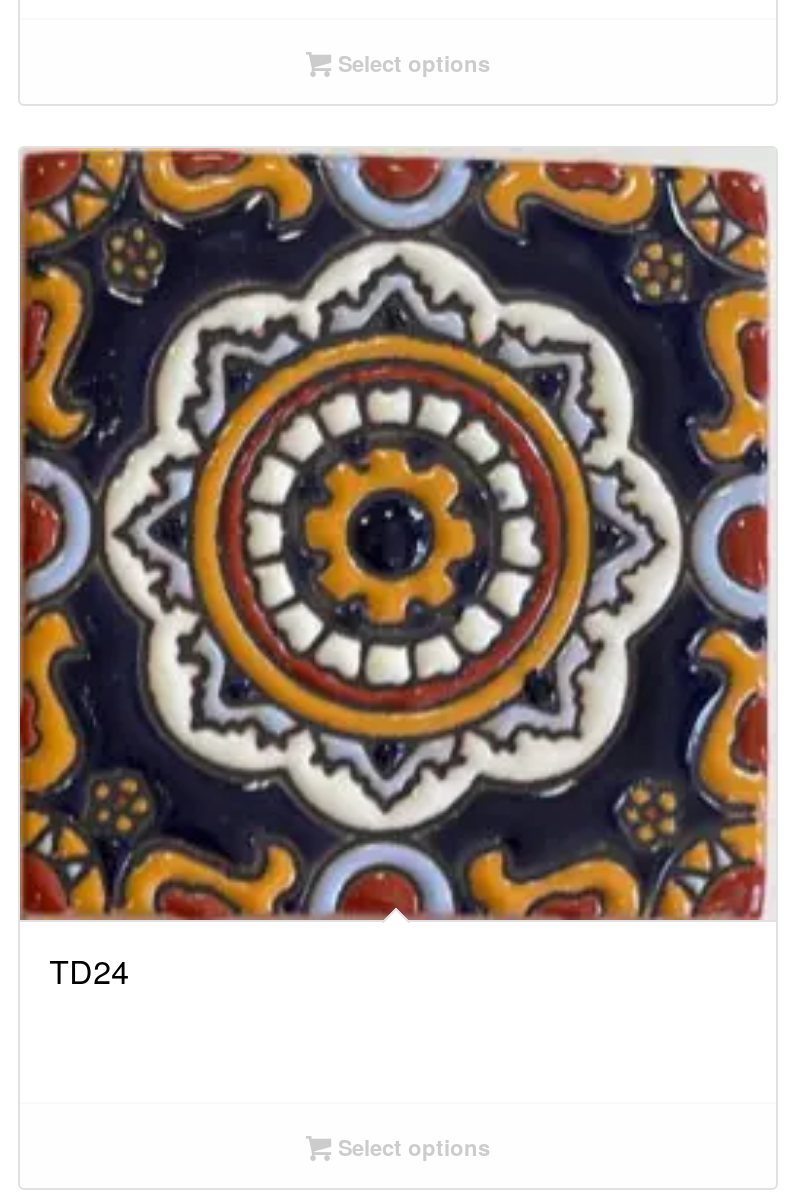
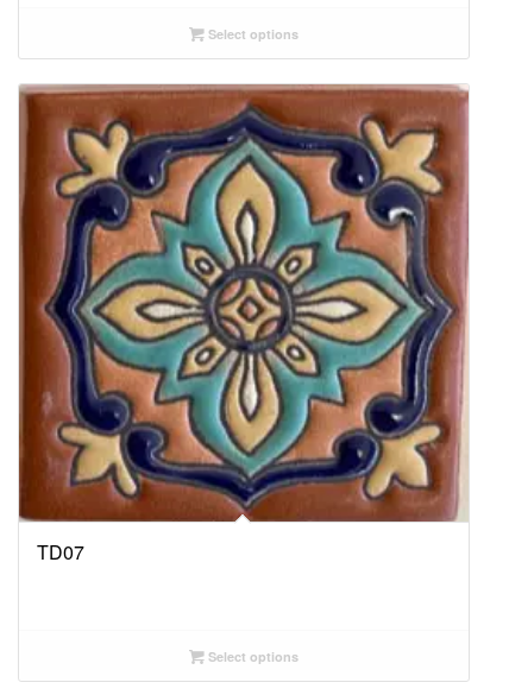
[20,148,774,995] [image] | TD24 -> [19,84,470,566] [image] | TD07

